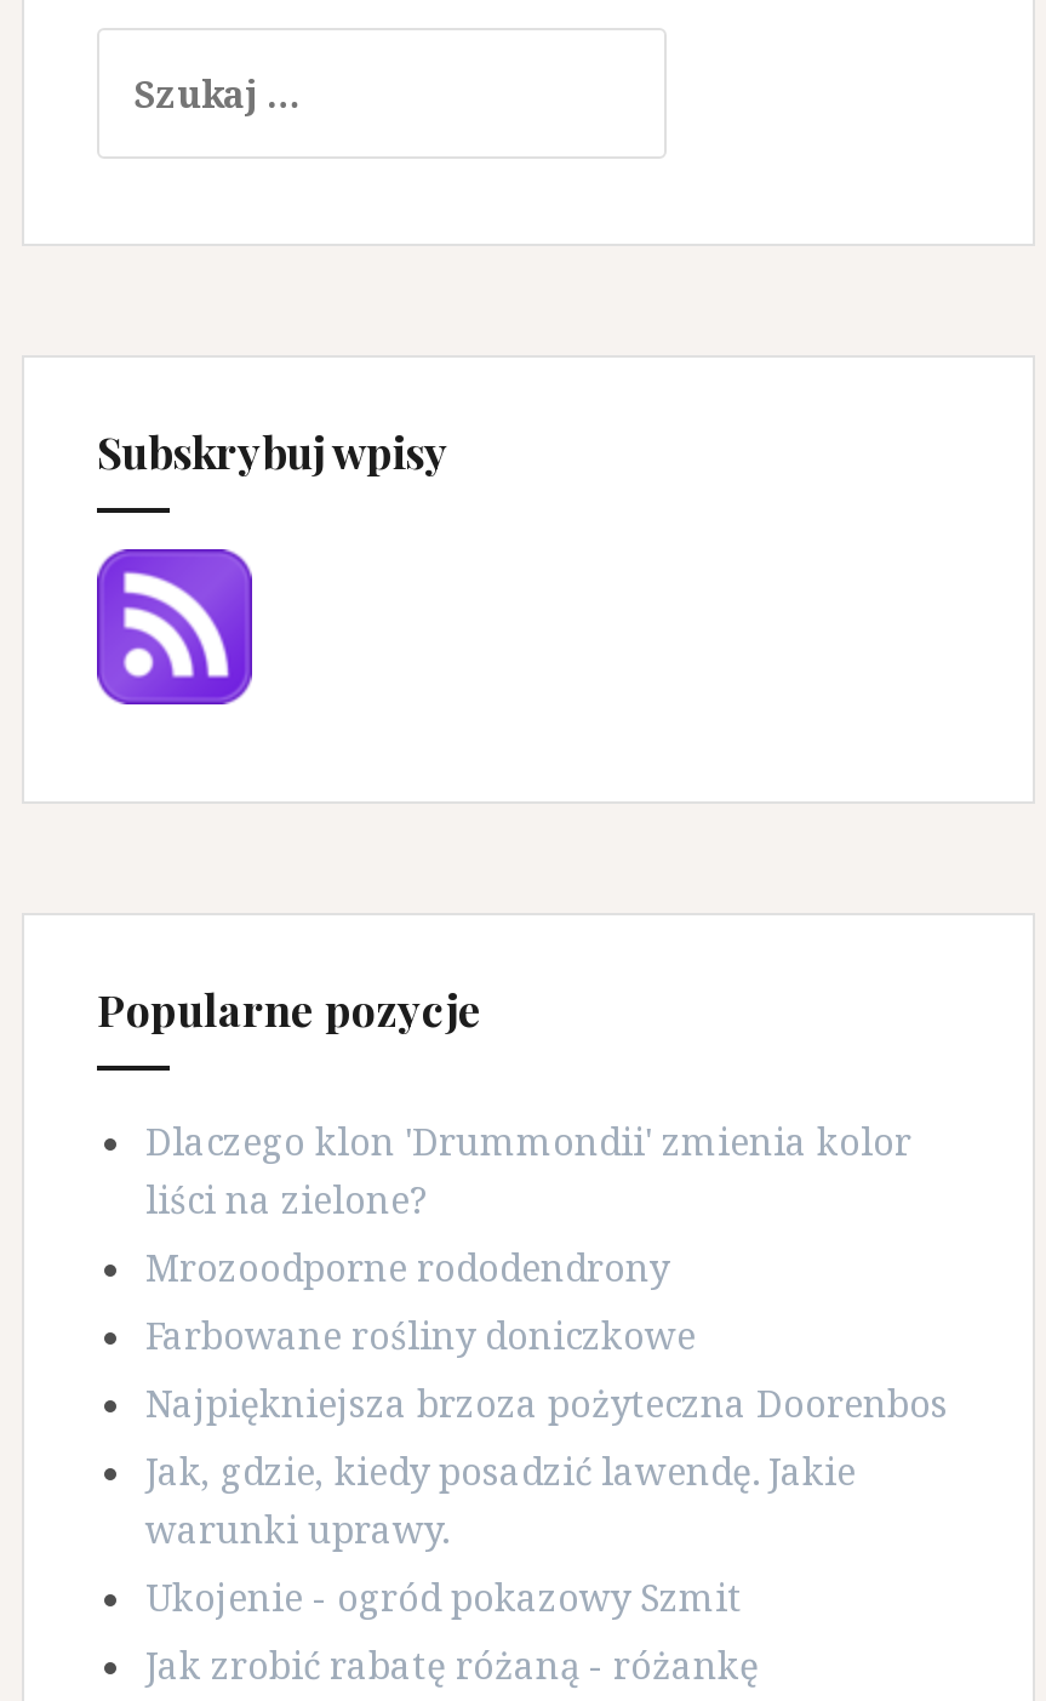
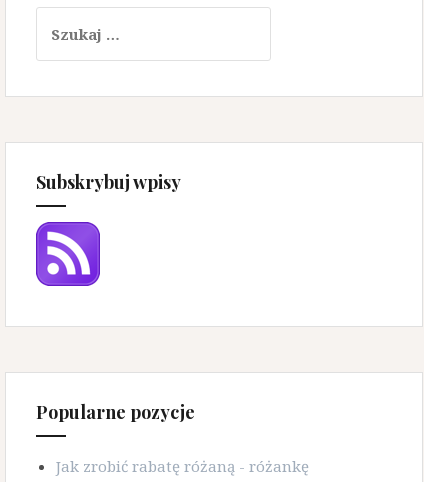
[145,1117,948,1622] Dlaczego klon 'Drummondii' zmienia kolor | liści na zielone? | Mrozoodporne rododendrony | Farbowane rośliny doniczkowe | Najpiękniejsza brzoza pożyteczna Doorenbos | Jak, gdzie, kiedy posadzić lawendę. Jakie | warunki uprawy. | Ukojenie - ogród pokazowy Szmit -> none

